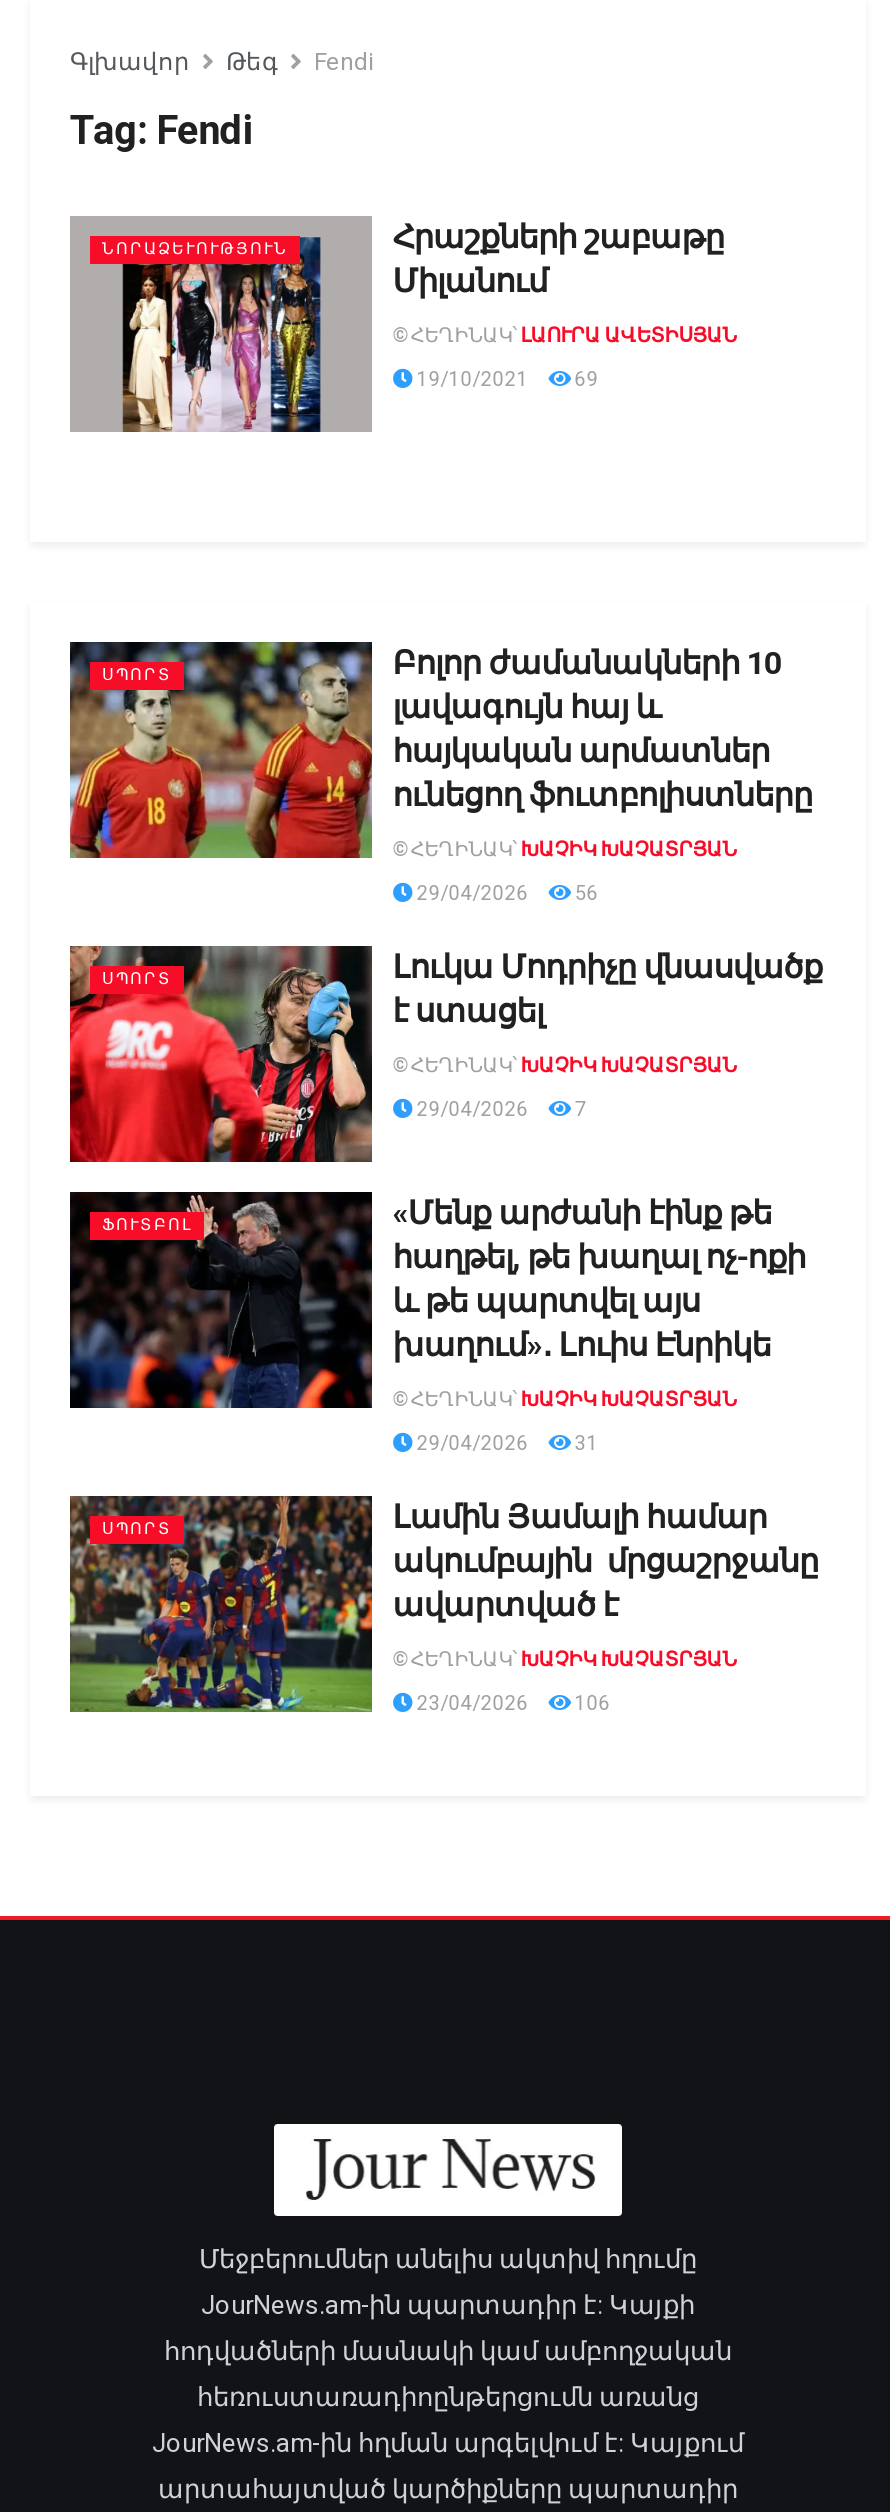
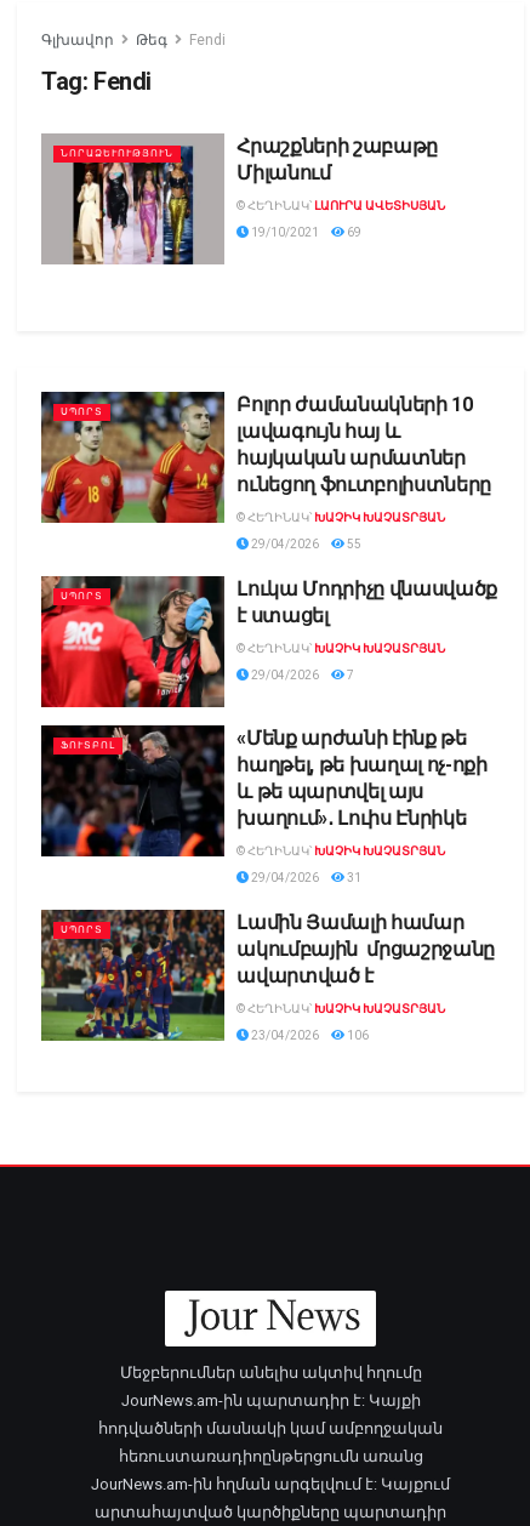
[412,882,598,904] 29/04/2026 56 -> [249,537,362,551] 29/04/2026 55

